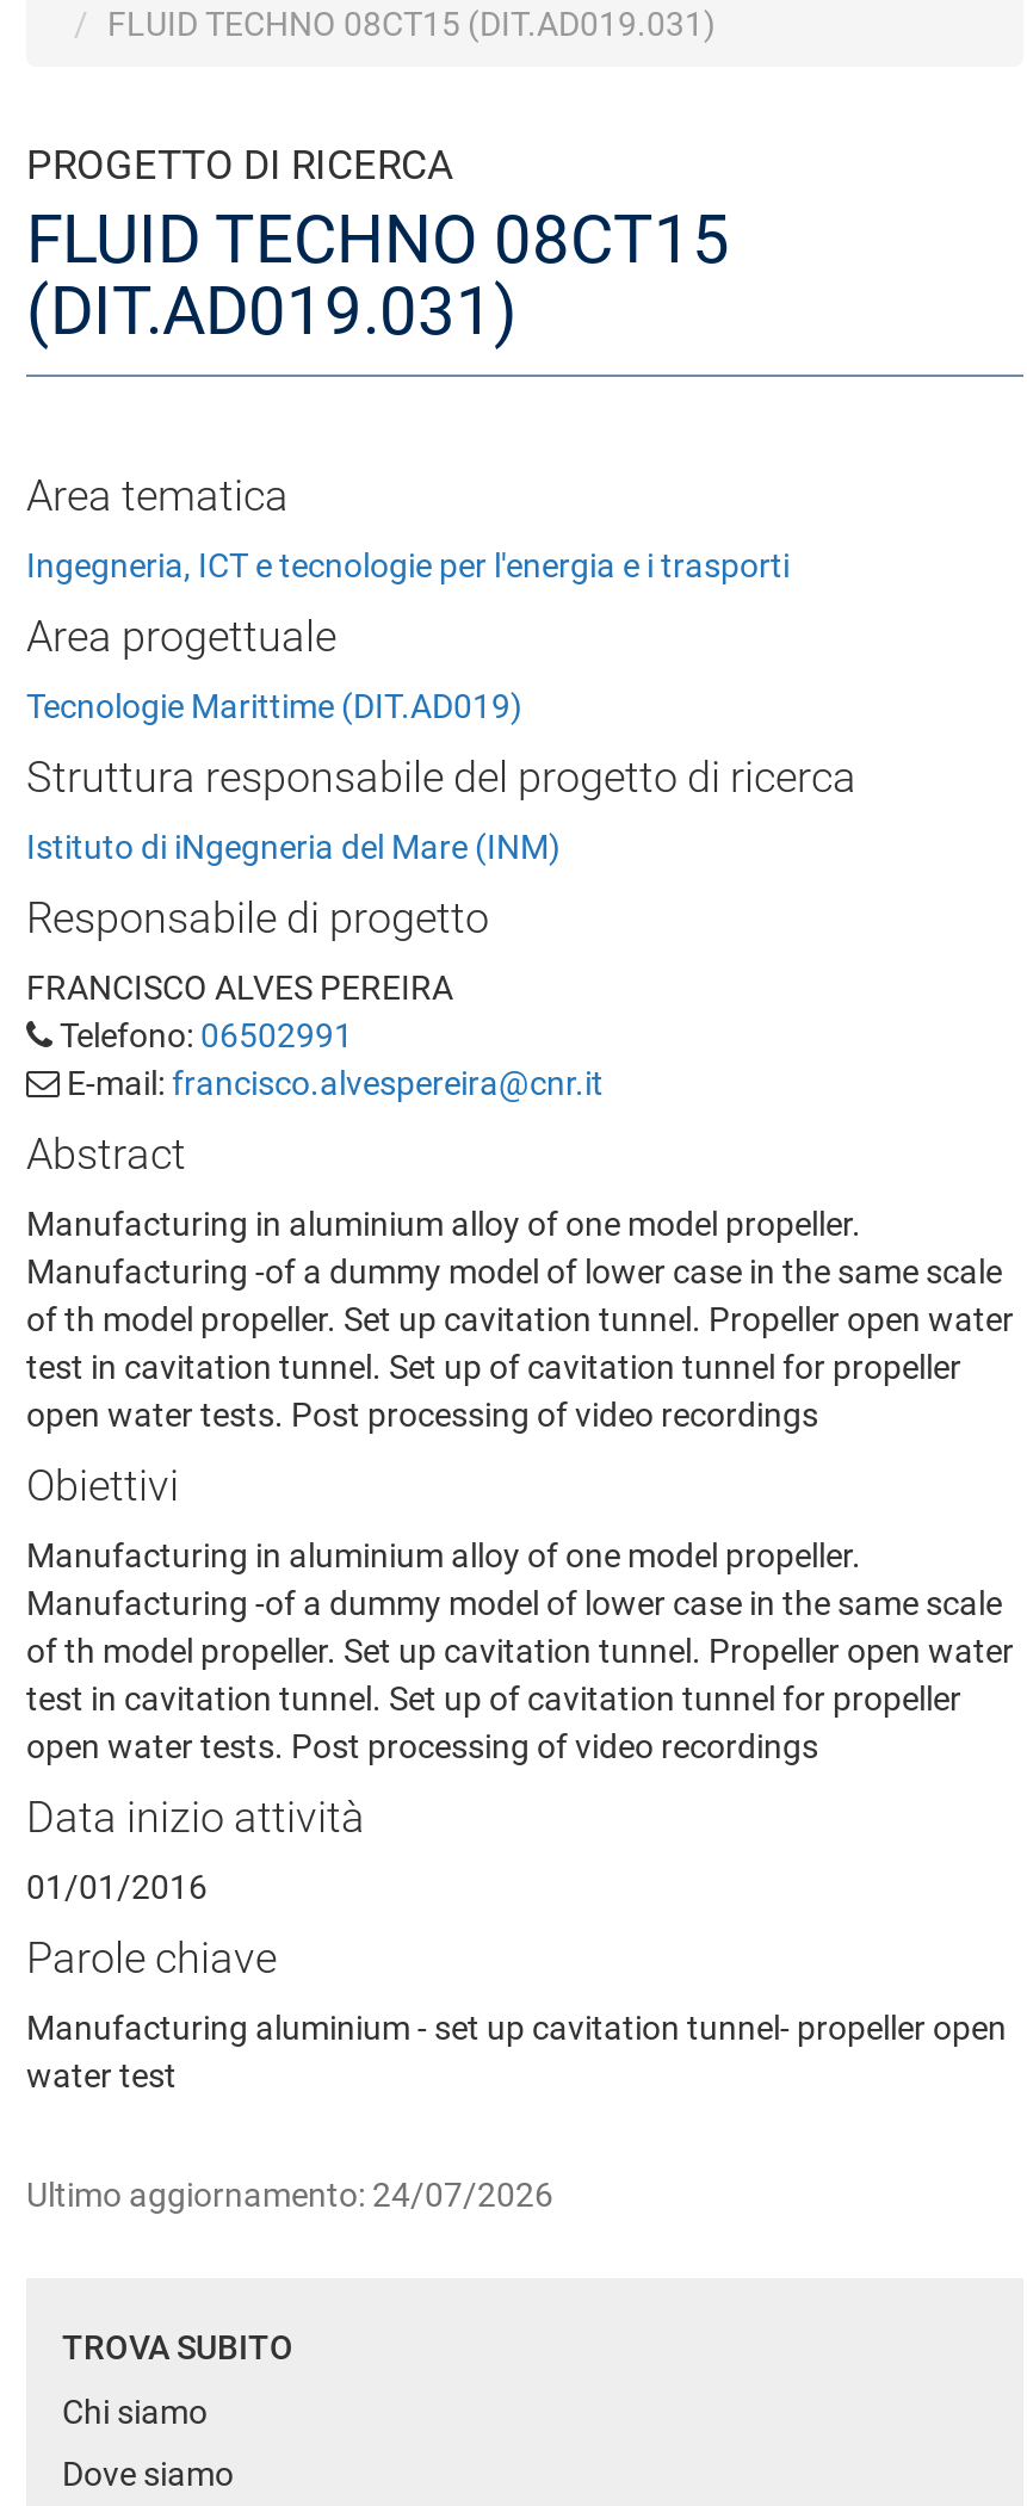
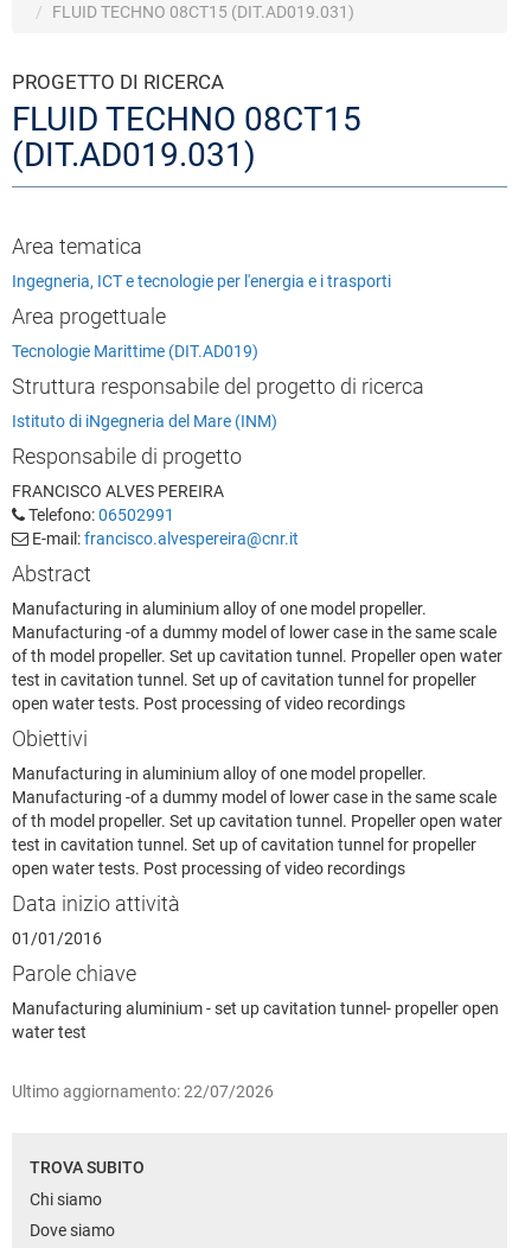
[26,2177,553,2215] Ultimo aggiornamento: 24/07/2026 -> [12,1082,274,1101] Ultimo aggiornamento: 22/07/2026

